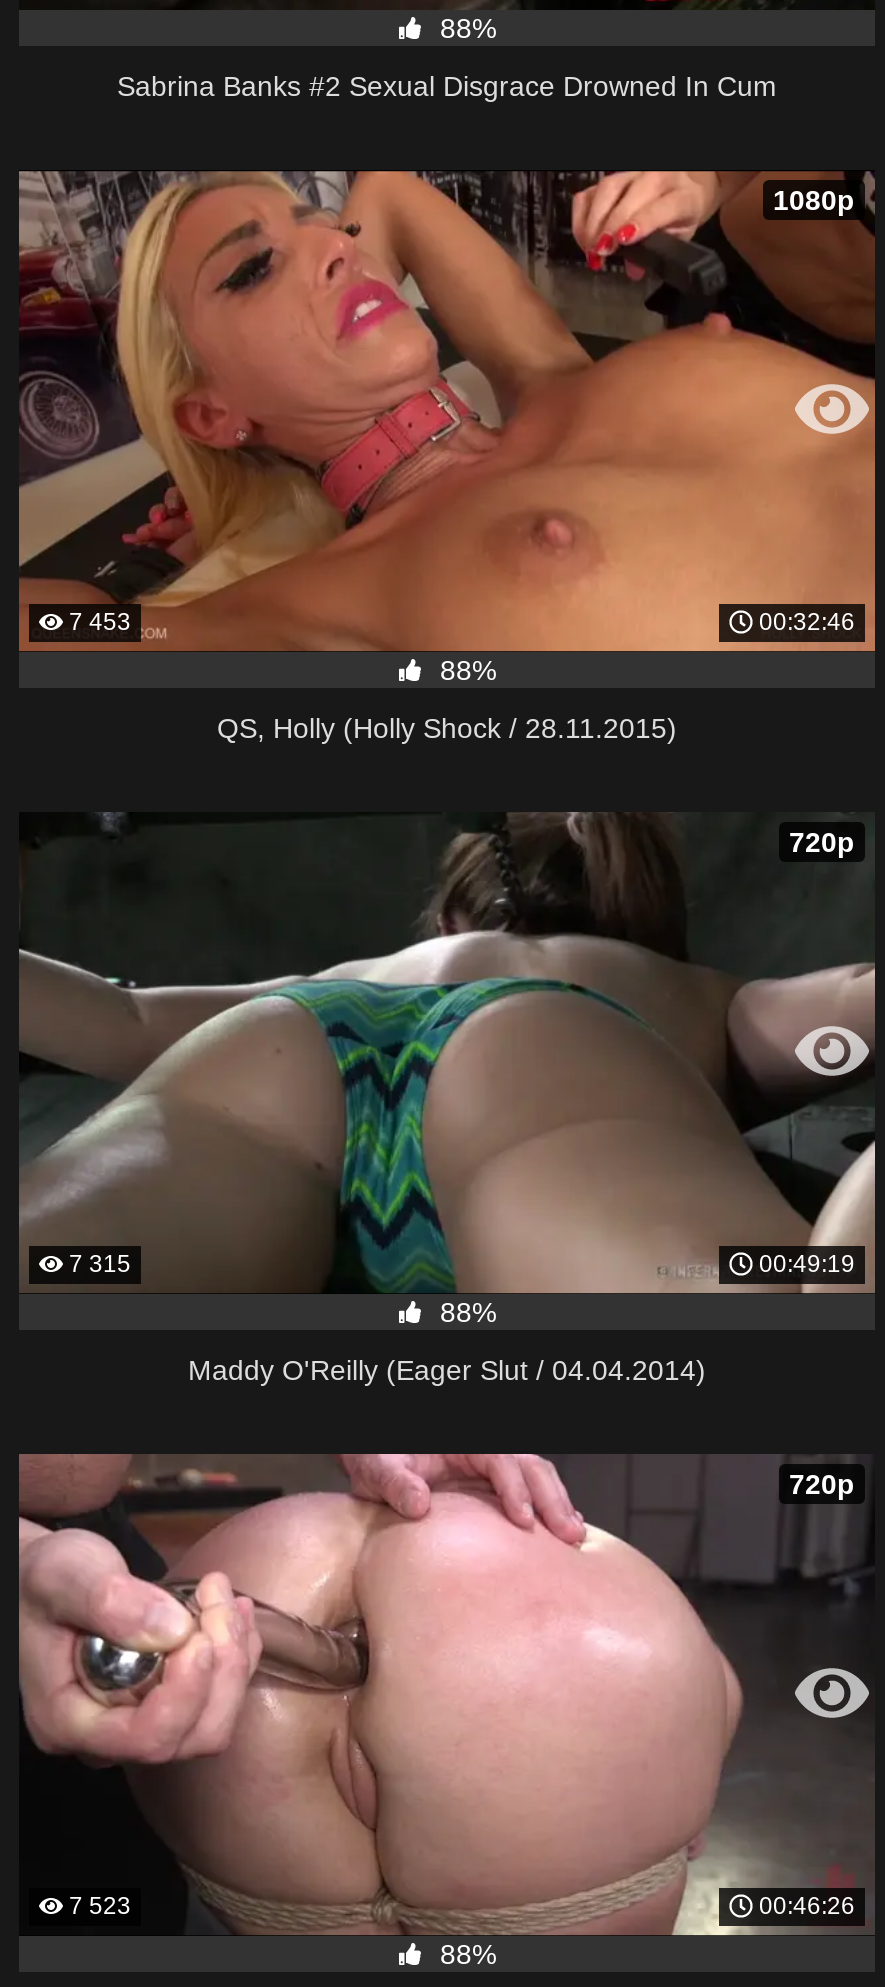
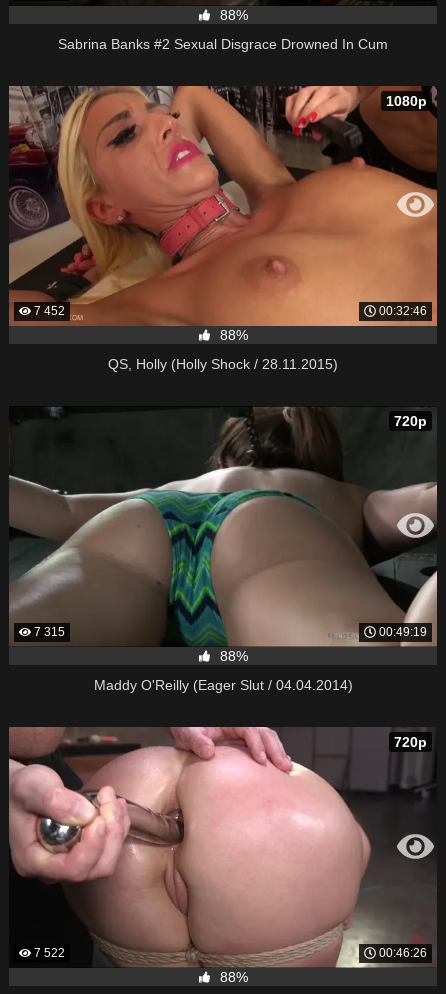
[63,609,131,637] 7 453 -> [31,304,65,318] 7 452
[63,1892,131,1920] 7 523 -> [31,946,65,960] 7 522

